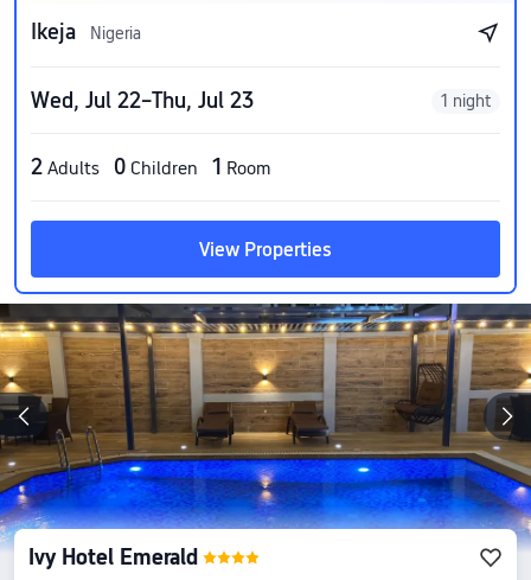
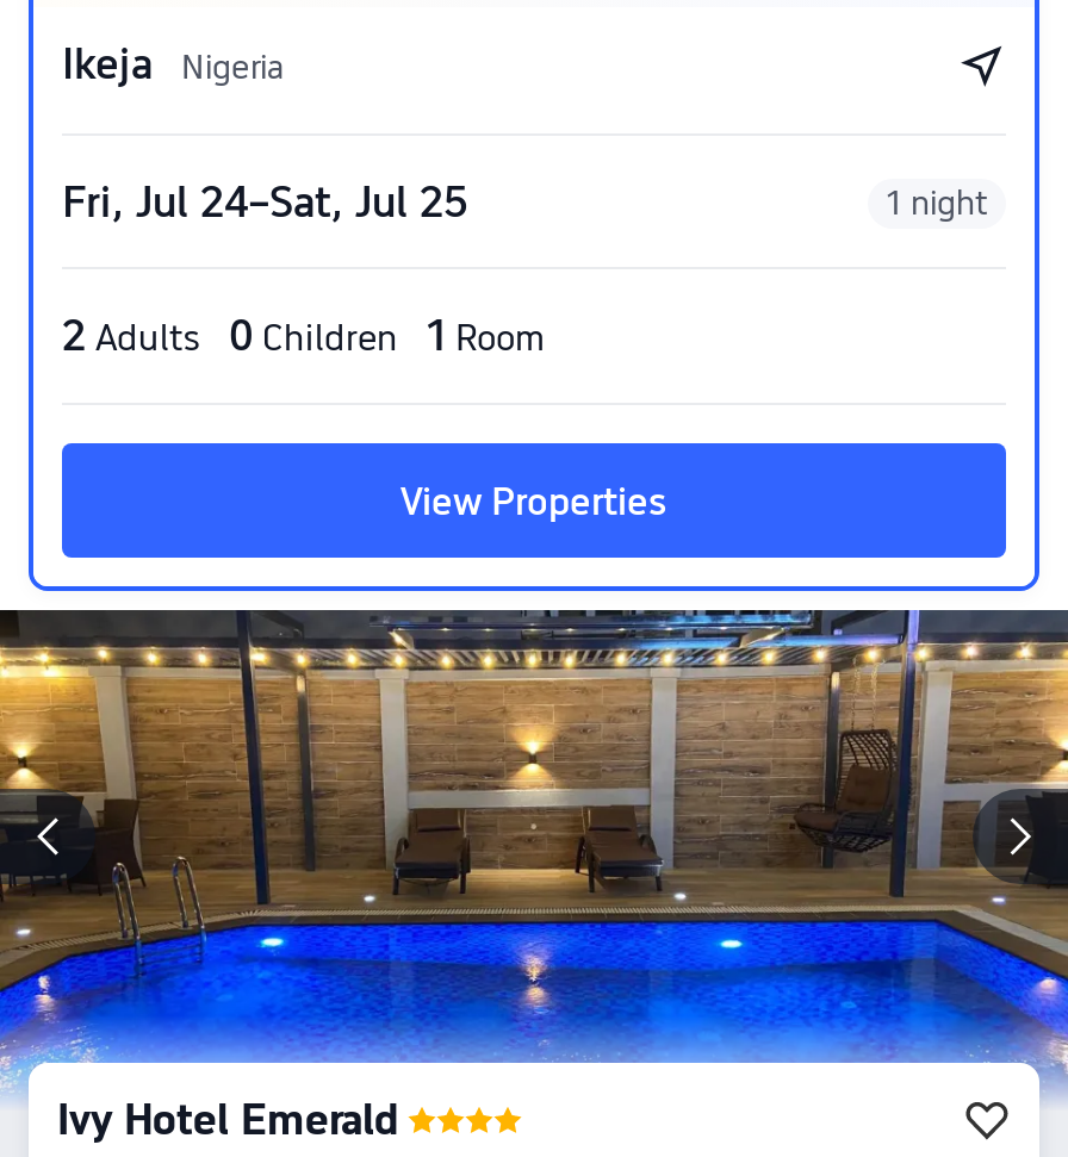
[31,88,254,113] Wed, Jul 22–Thu, Jul 23 -> [62,176,467,226] Fri, Jul 24–Sat, Jul 25

